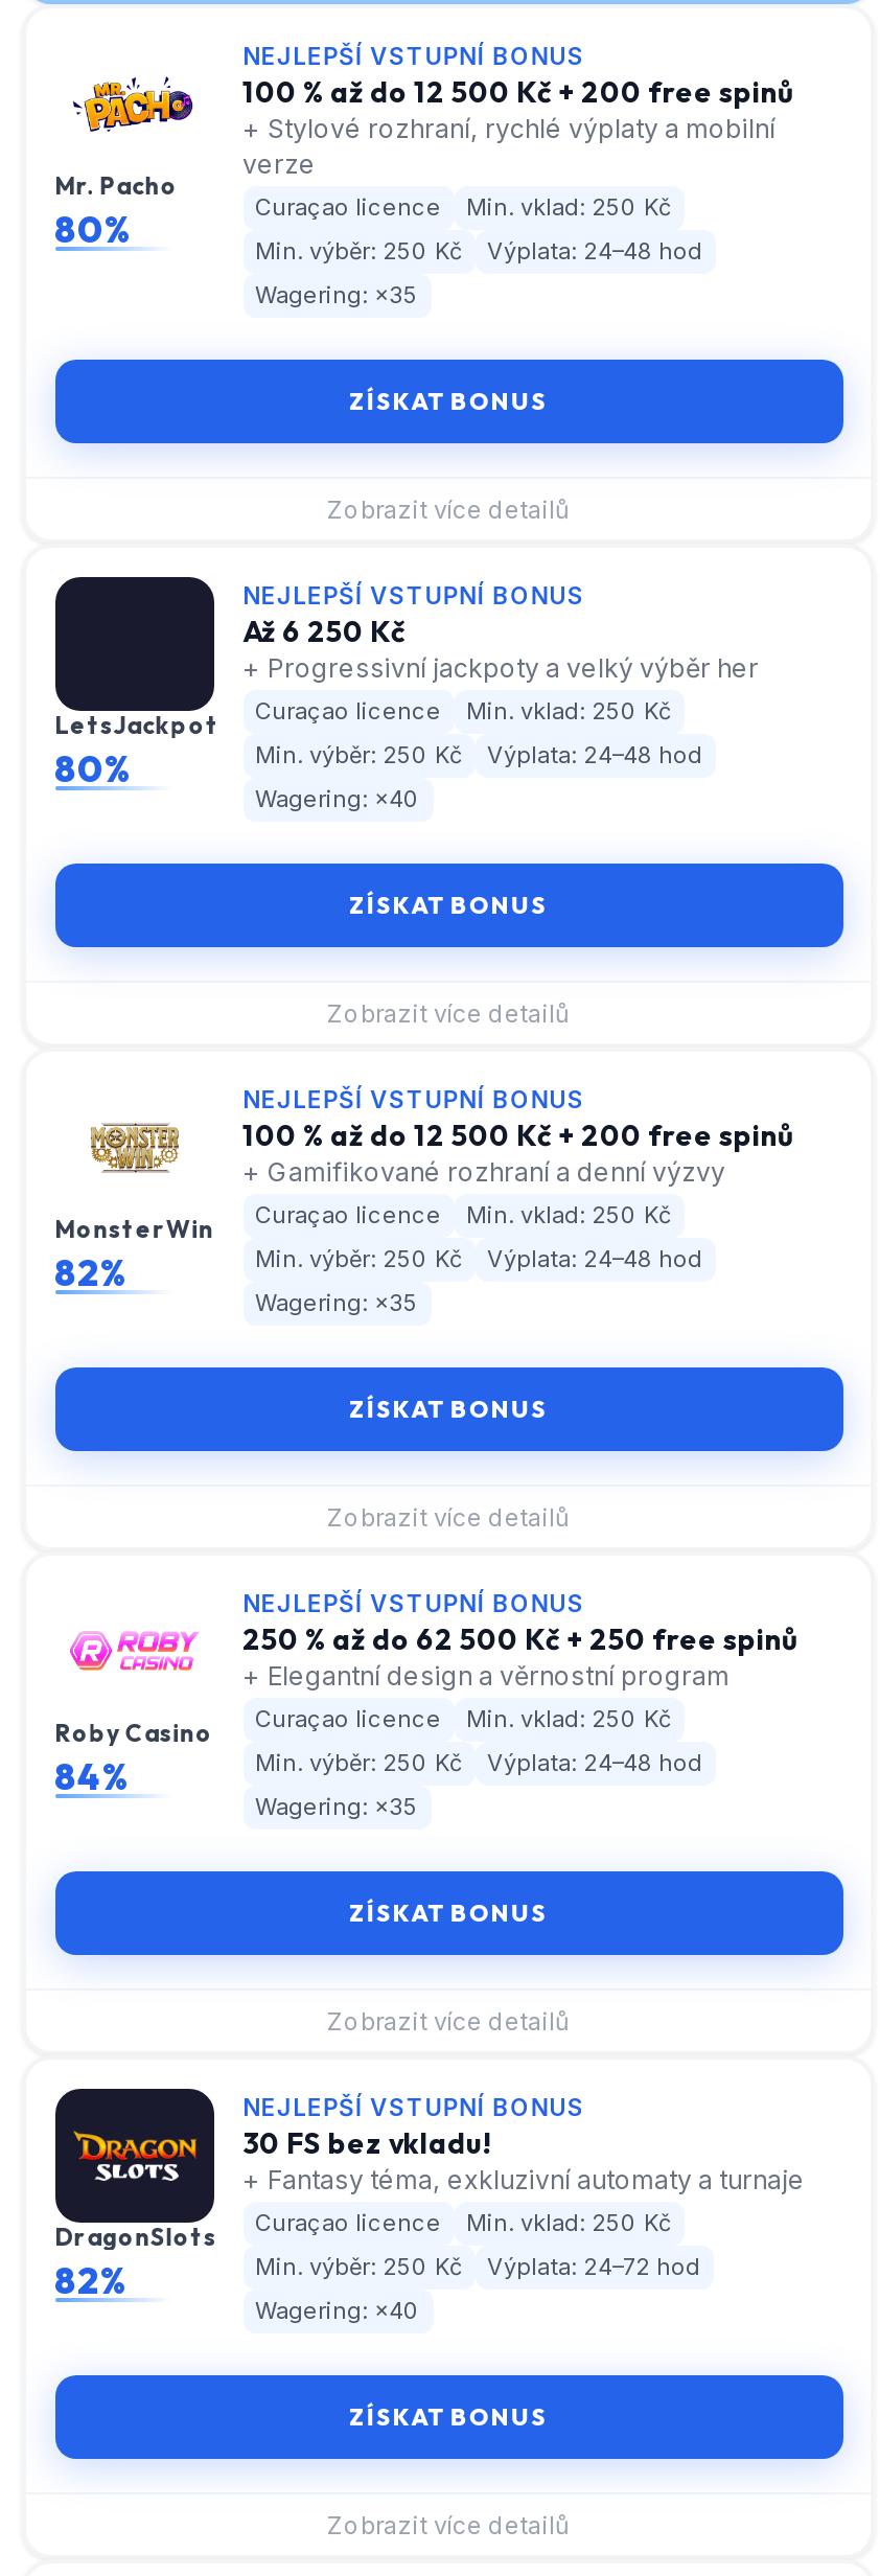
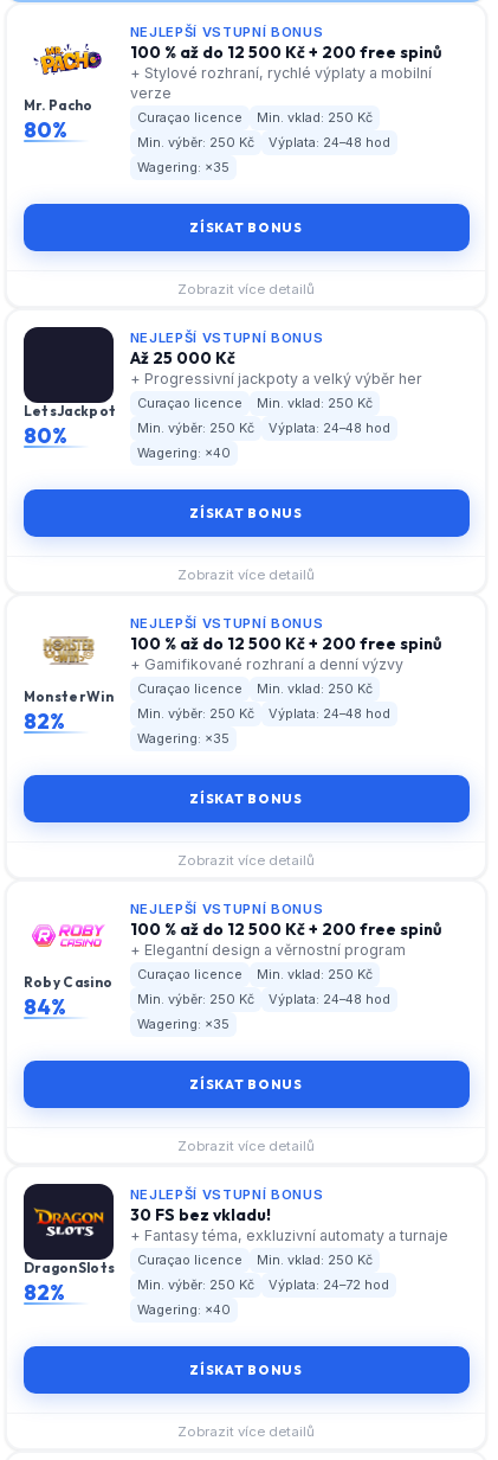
[242,612,406,649] Až 6 250 Kč -> [130,347,235,368] Až 25 000 Kč
[242,1619,796,1657] 250 % až do 62 500 Kč + 250 free spinů -> [130,918,441,939] 100 % až do 12 500 Kč + 200 free spinů

